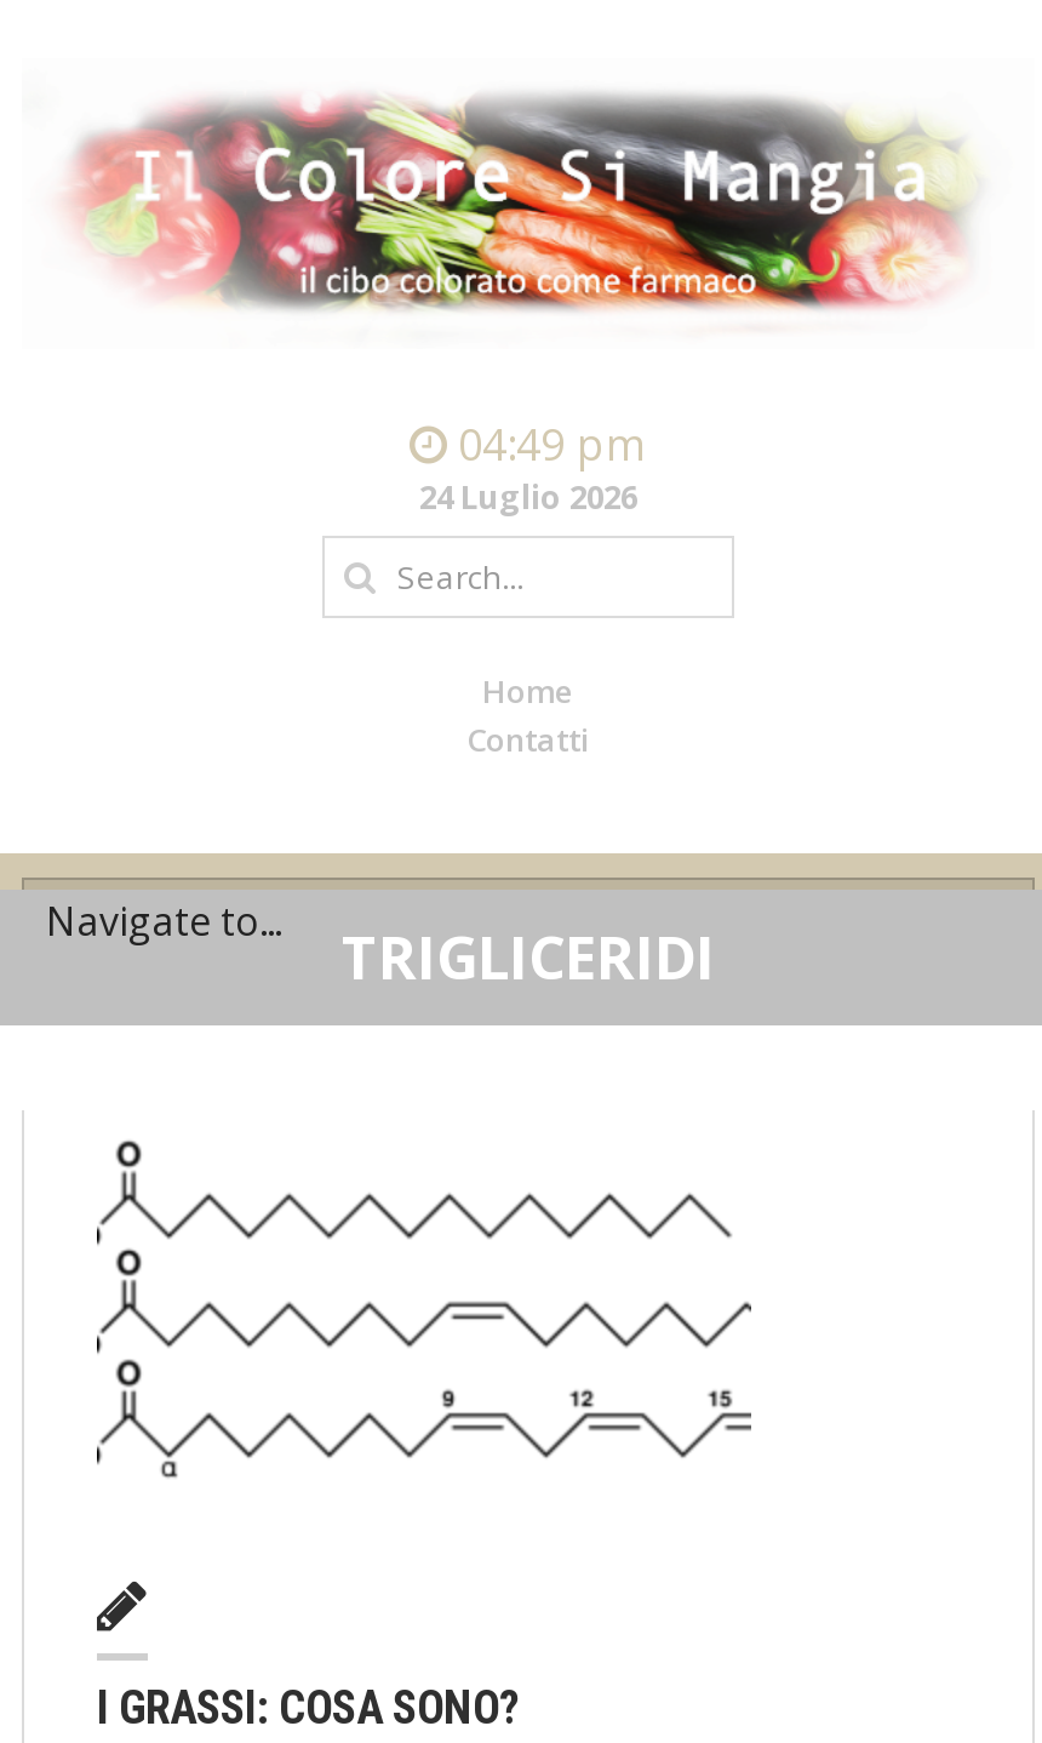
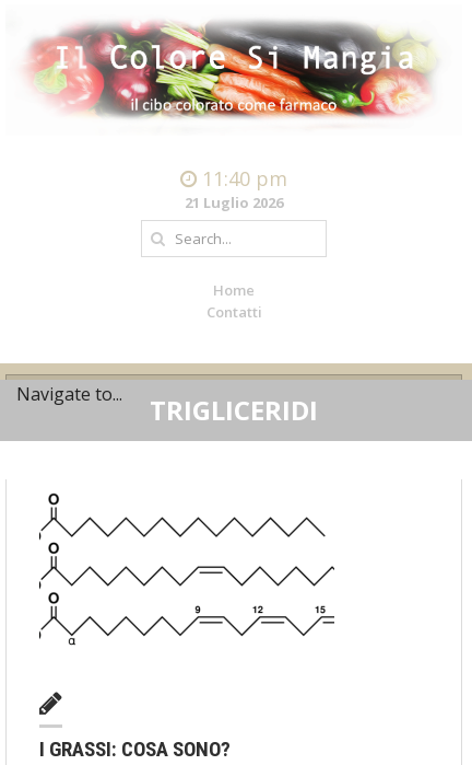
[458,416,647,474] 04:49 pm -> [202,166,287,192] 11:40 pm
[419,476,637,520] 24 Luglio 2026 -> [185,193,283,213] 21 Luglio 2026

